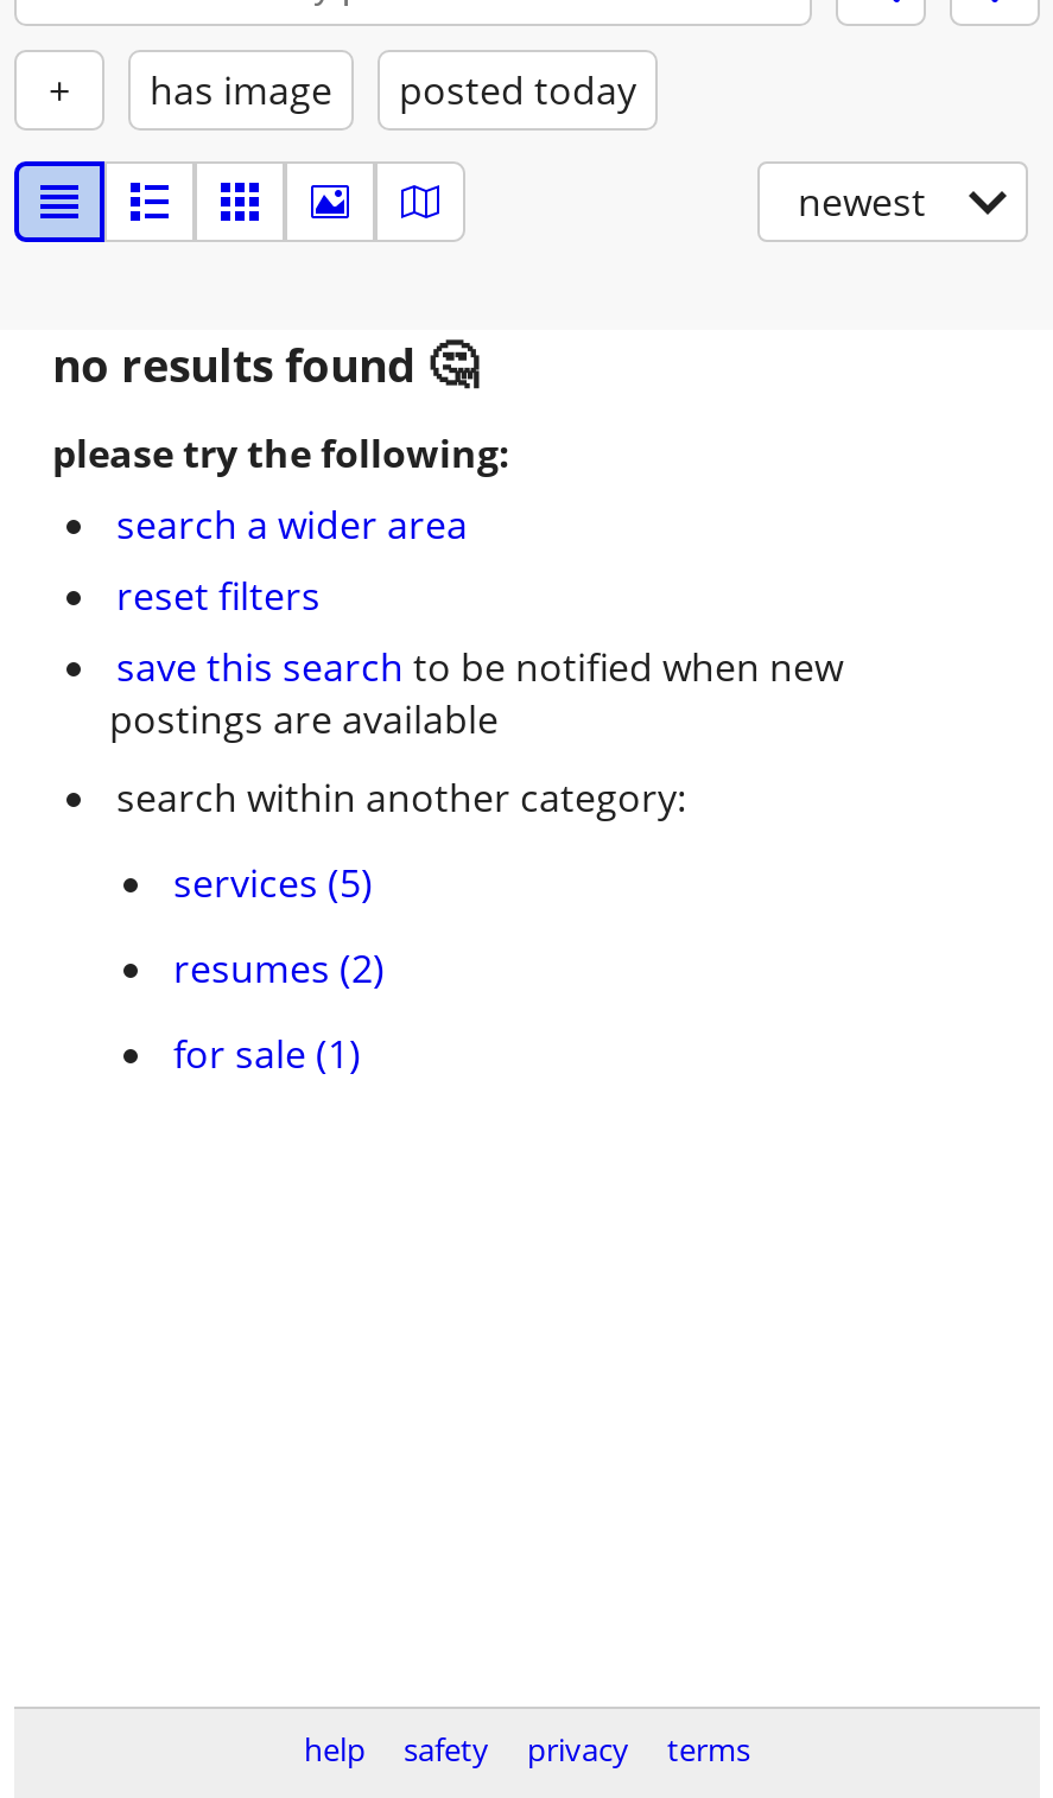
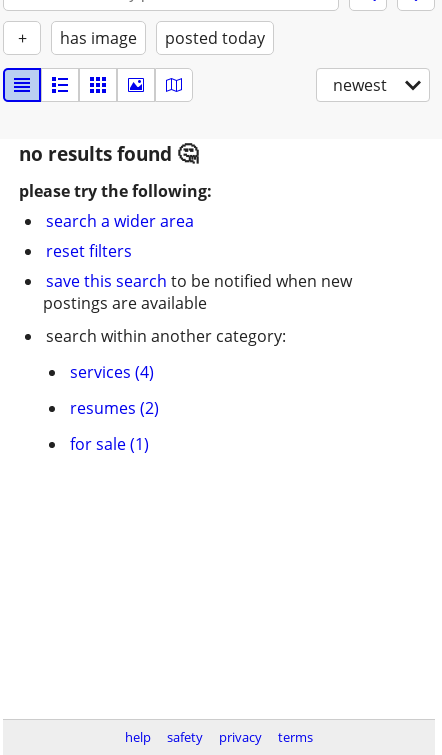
[173,857,373,909] services (5) -> [70,361,154,383] services (4)

